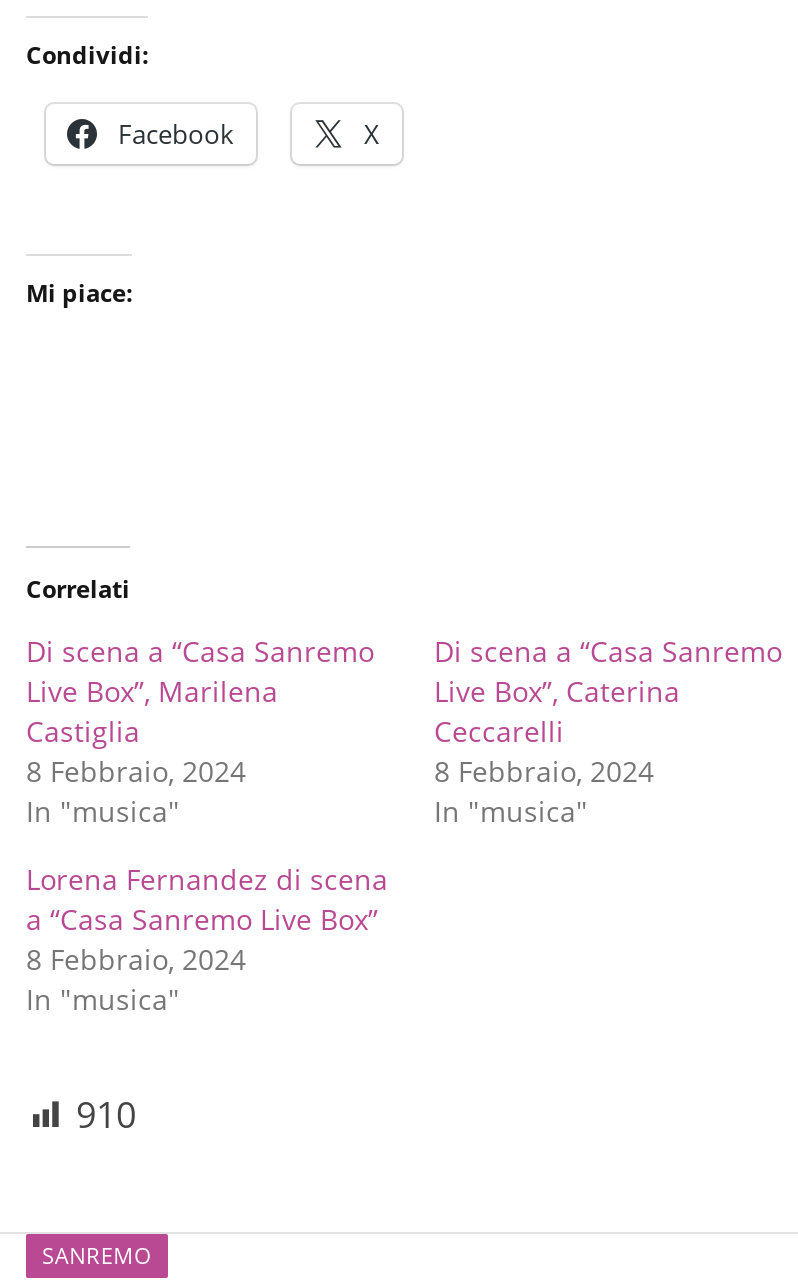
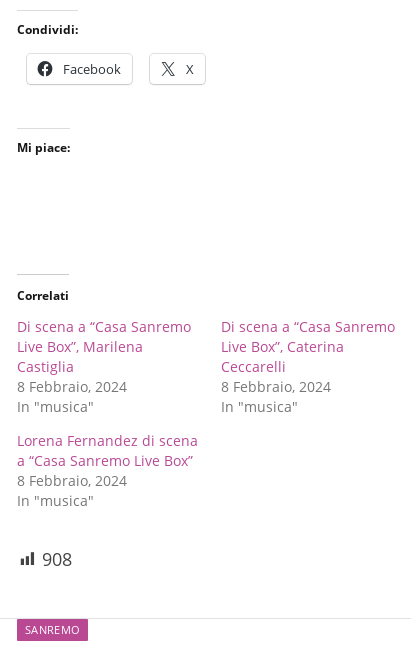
[76,1090,136,1138] 910 -> [42,547,72,571] 908

